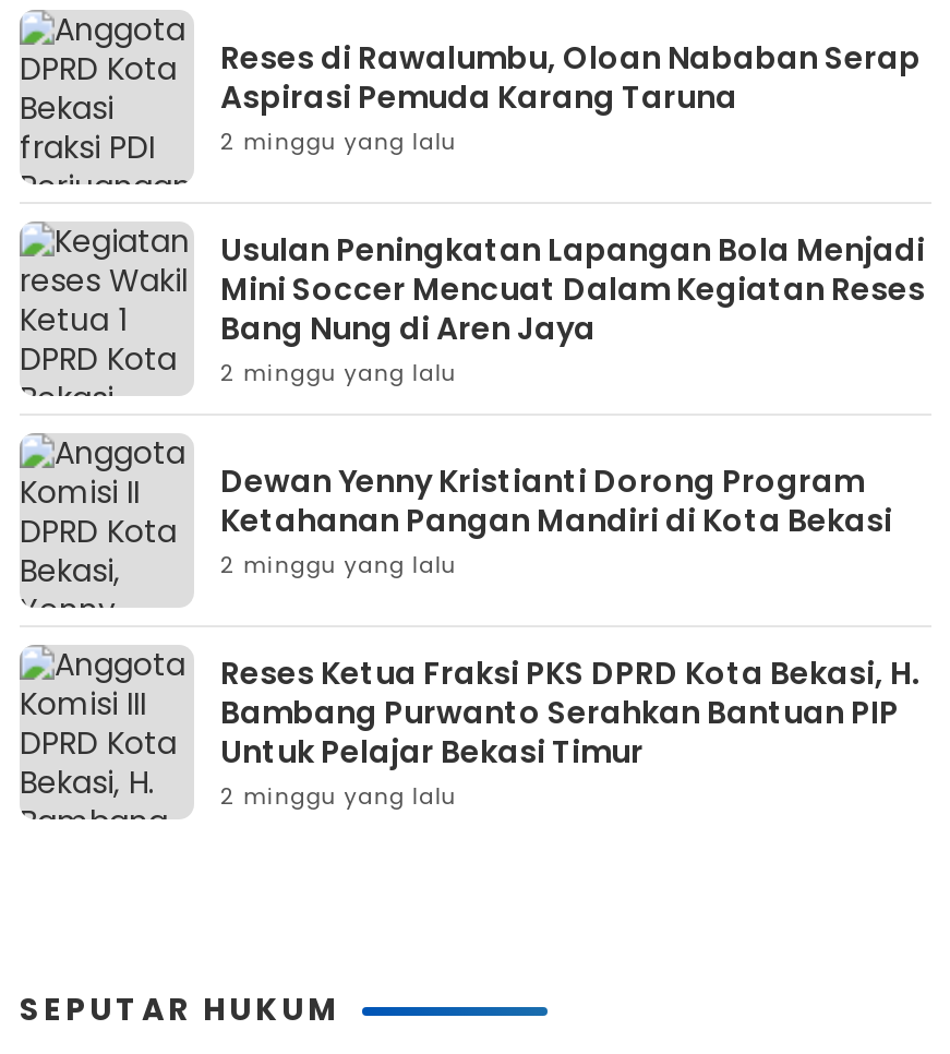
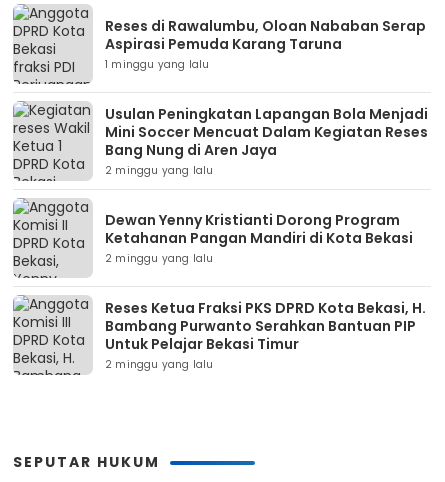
[220,126,457,159] 2 minggu yang lalu -> [105,57,210,72] 1 minggu yang lalu

